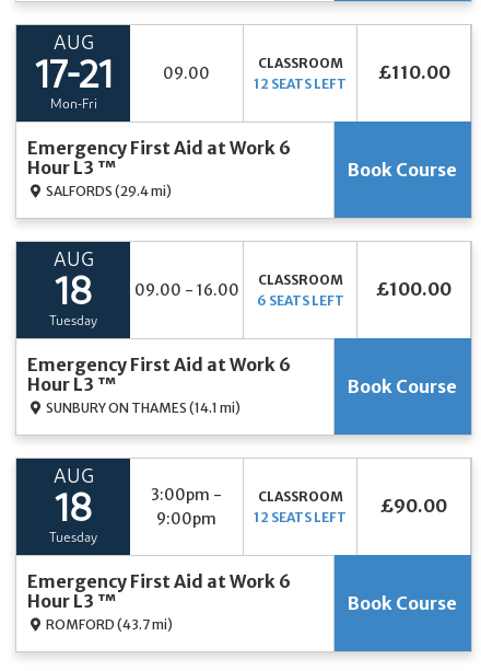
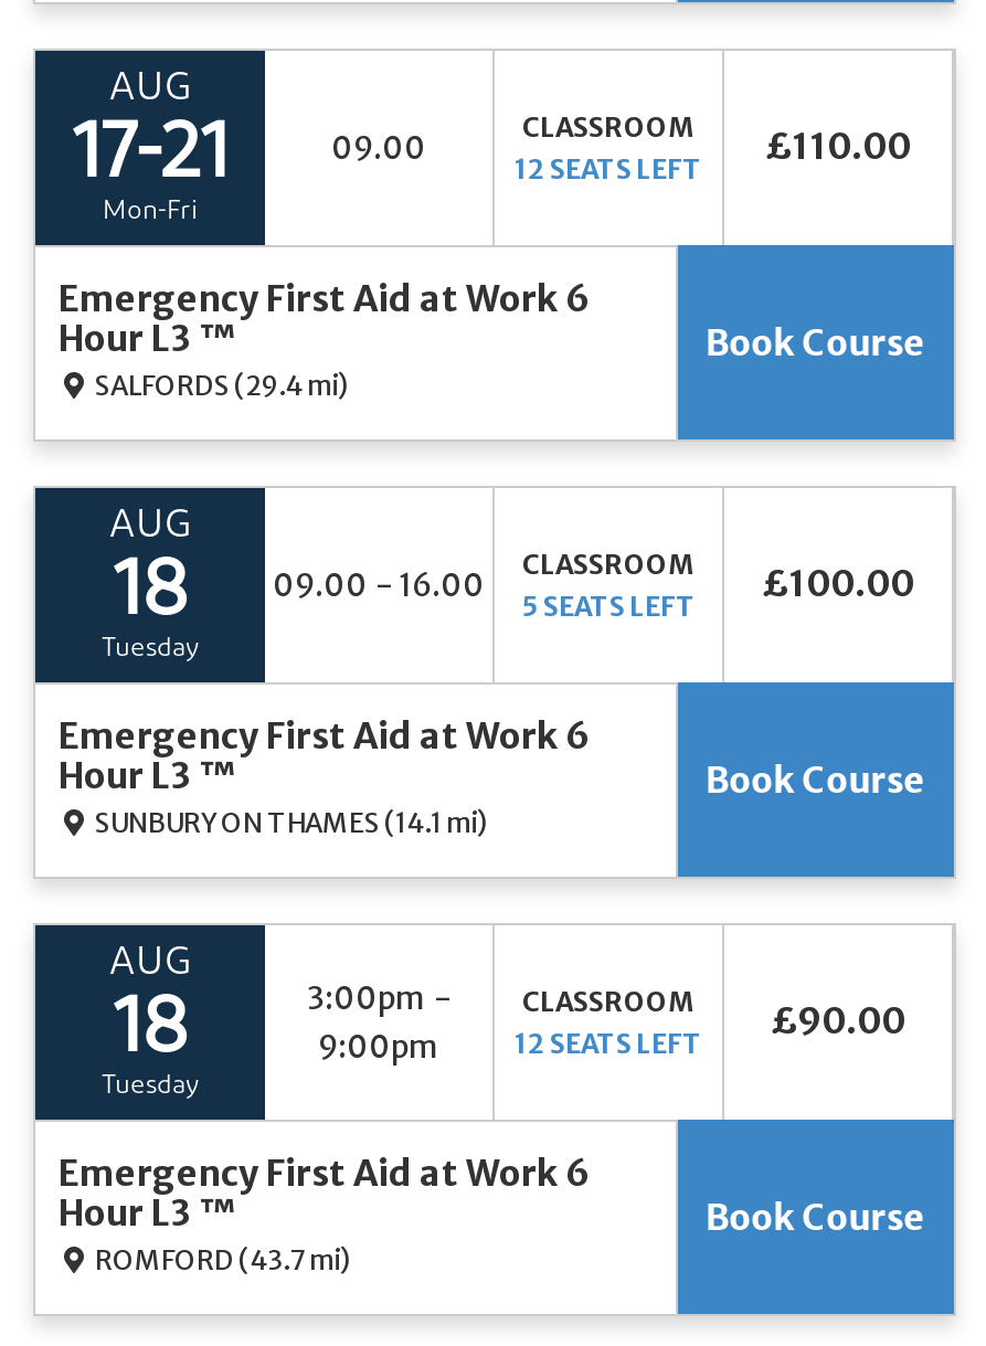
[256,292,344,309] 6 SEATS LEFT -> [521,590,696,623] 5 SEATS LEFT

